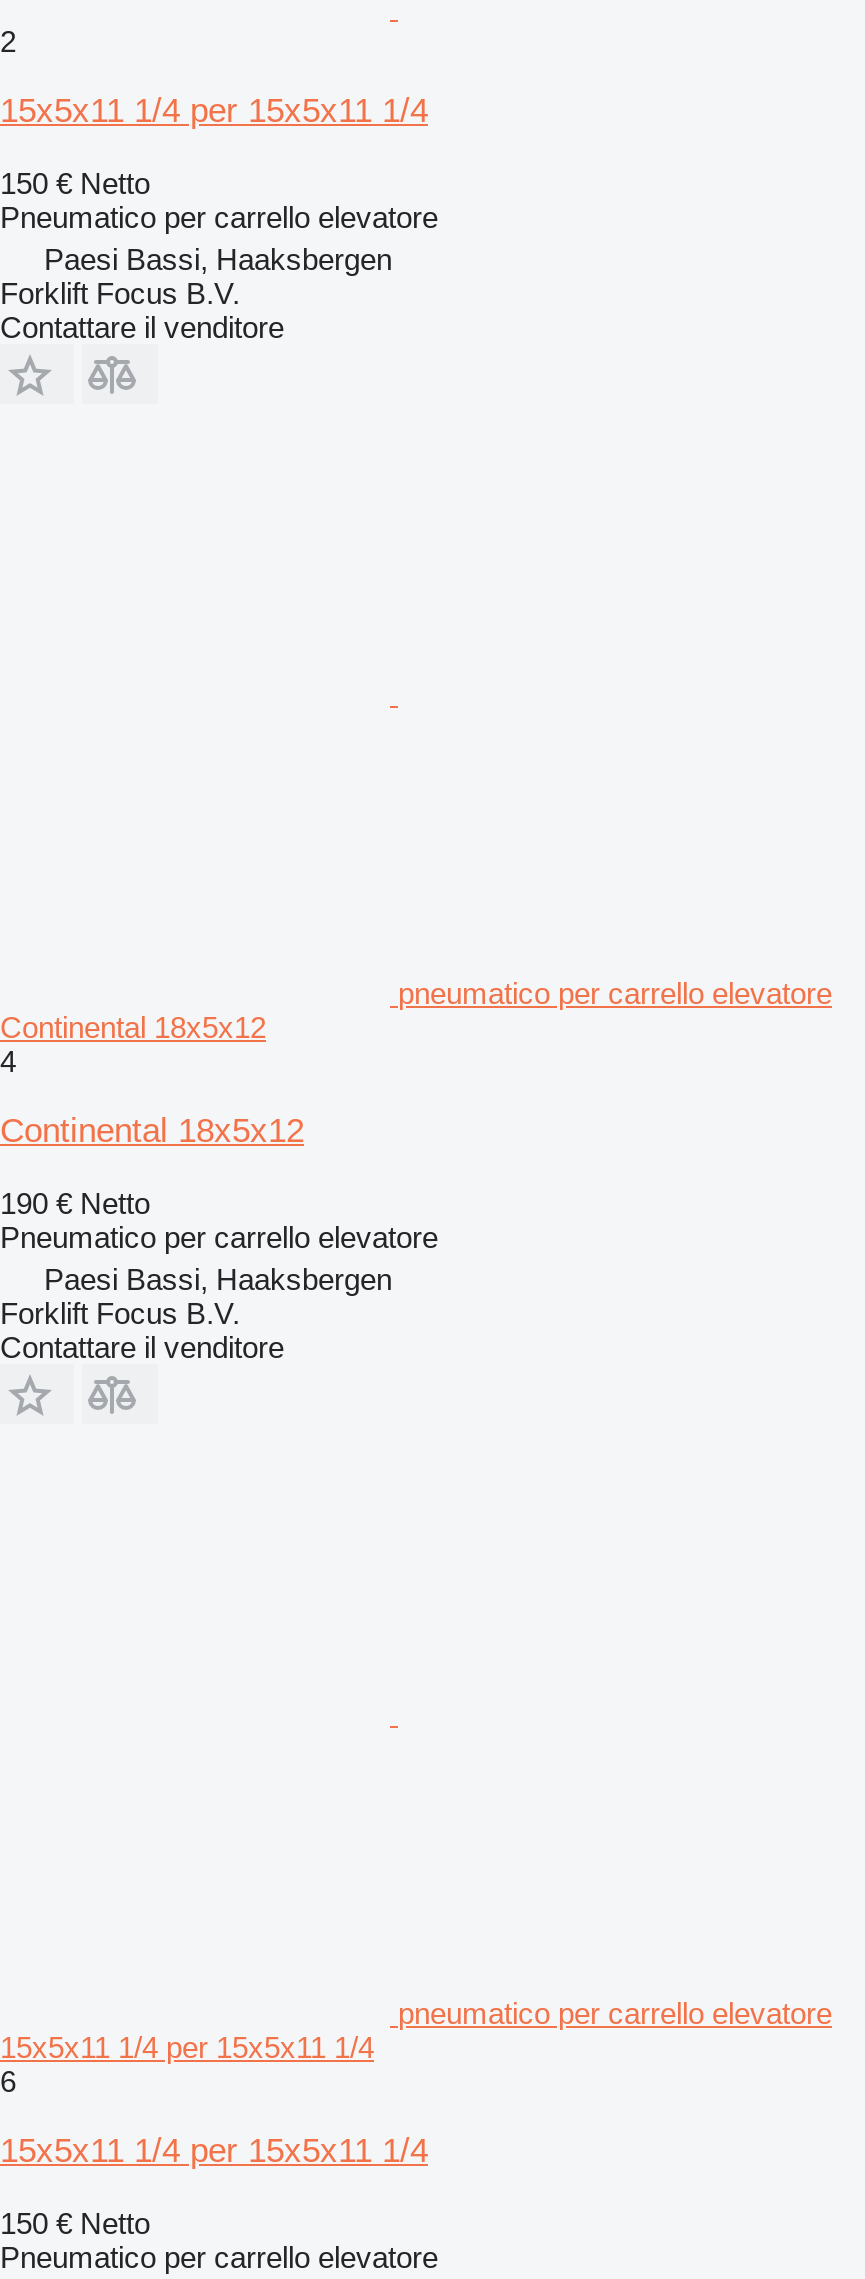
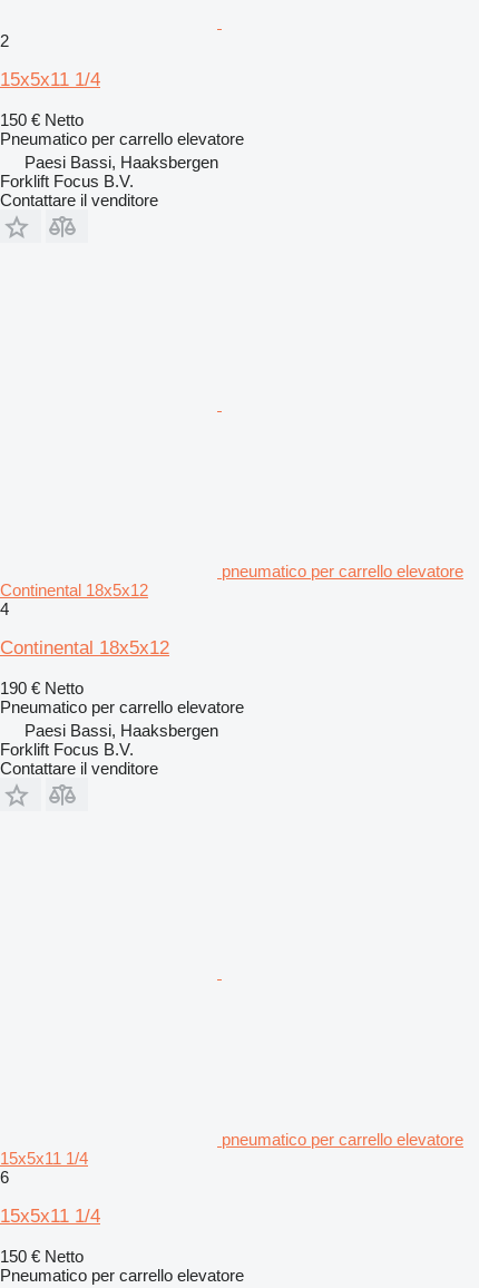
[0,91,428,129] 15x5x11 1/4 per 15x5x11 1/4 -> [0,69,100,90] 15x5x11 1/4
[0,2029,374,2063] 15x5x11 1/4 per 15x5x11 1/4 -> [0,1149,88,1168] 15x5x11 1/4
[0,2131,428,2169] 15x5x11 1/4 per 15x5x11 1/4 -> [0,1205,100,1227] 15x5x11 1/4

